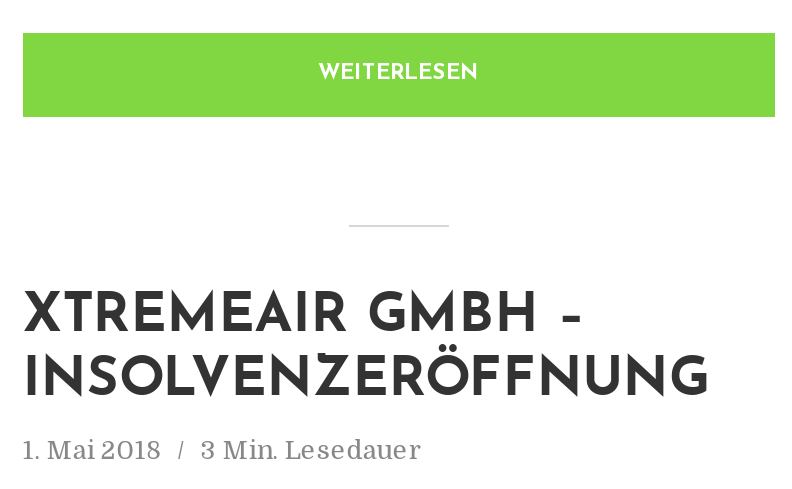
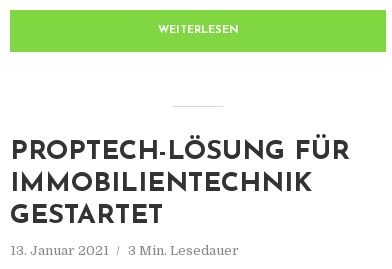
[23,291,709,409] XTREMEAIR GMBH – | INSOLVENZERÖFFNUNG -> [10,139,350,230] PROPTECH-LÖSUNG FÜR | IMMOBILIENTECHNIK | GESTARTET
[23,435,423,465] 1. Mai 2018 3 Min. Lesedauer -> [10,243,239,258] 13. Januar 2021 3 Min. Lesedauer

